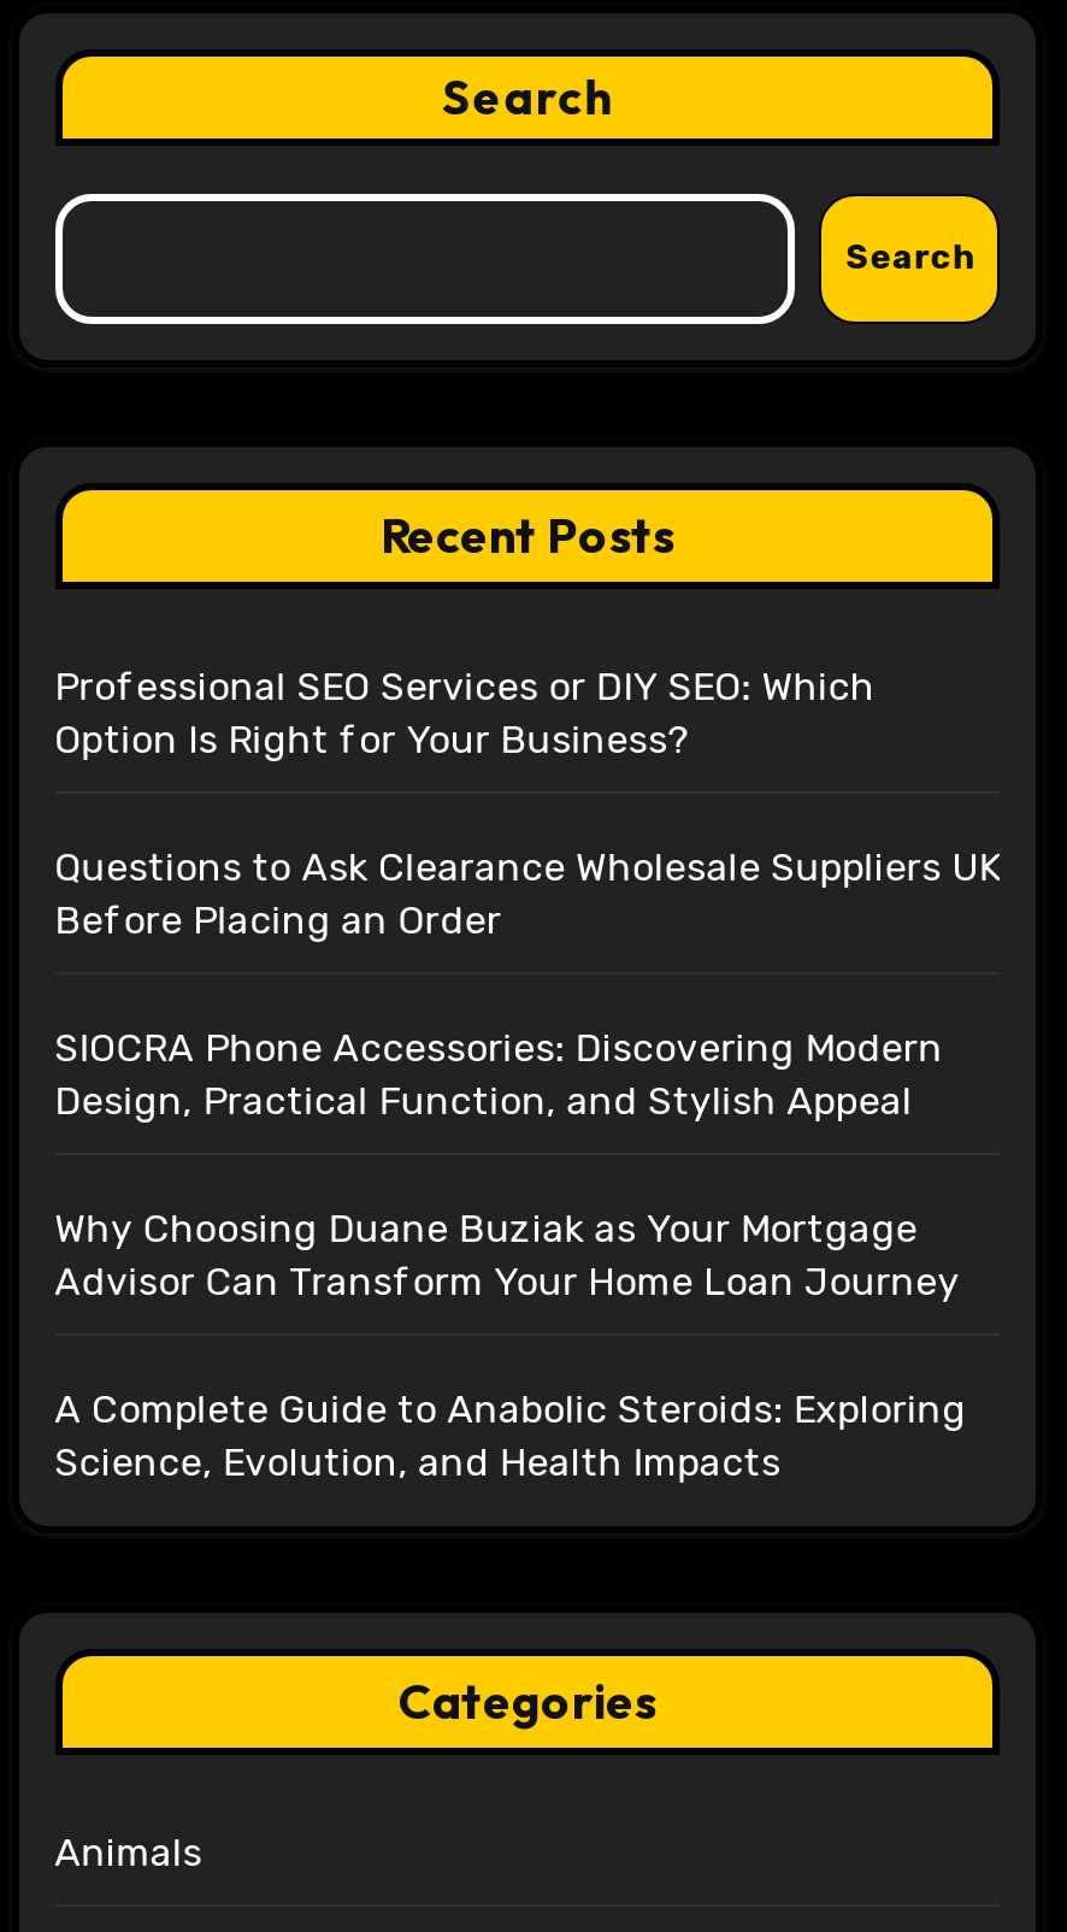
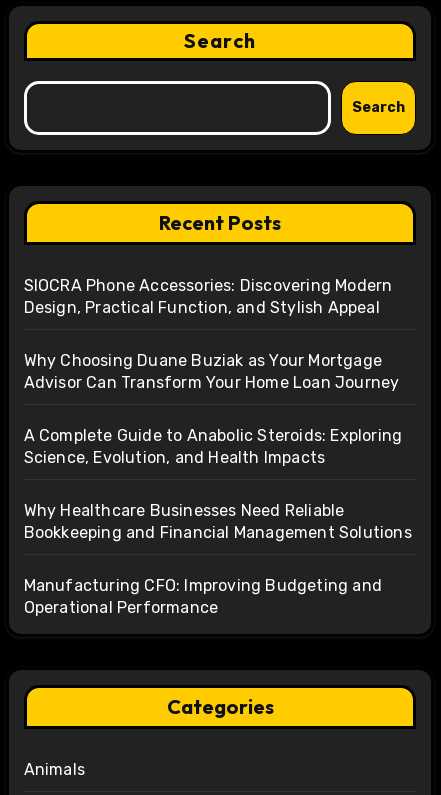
[54,663,1001,943] Professional SEO Services or DIY SEO: Which | Option Is Right for Your Business? | Questions to Ask Clearance Wholesale Suppliers UK | Before Placing an Order -> none
moved [54,1025,966,1485] -> [24,276,402,467]: SIOCRA Phone Accessories: Discovering Modern | Design, Practical Function, and Stylish Appeal | Why Choosing Duane Buziak as Your Mortgage | Advisor Can Transform Your Home Loan Journey | A Complete Guide to Anabolic Steroids: Exploring | Science, Evolution, and Health Impacts
none -> [24,501,412,617] Why Healthcare Businesses Need Reliable | Bookkeeping and Financial Management Solutions | Manufacturing CFO: Improving Budgeting and | Operational Performance

